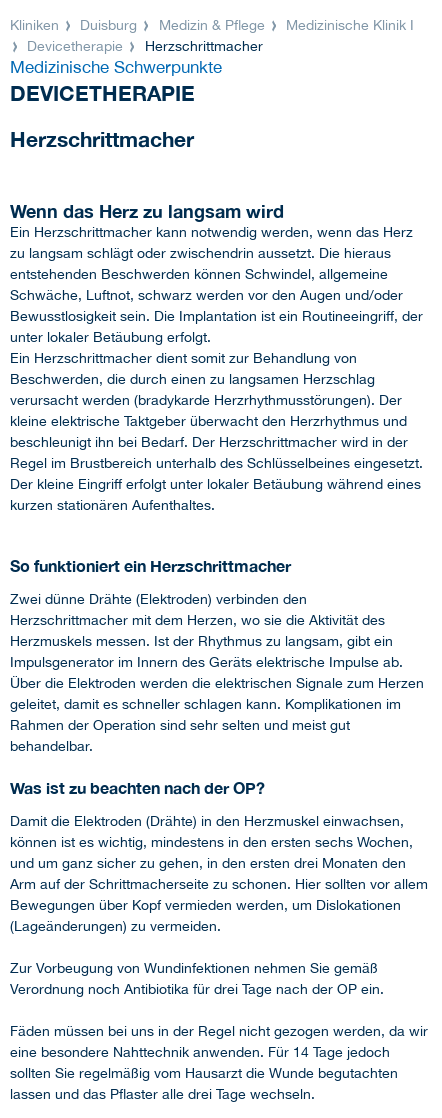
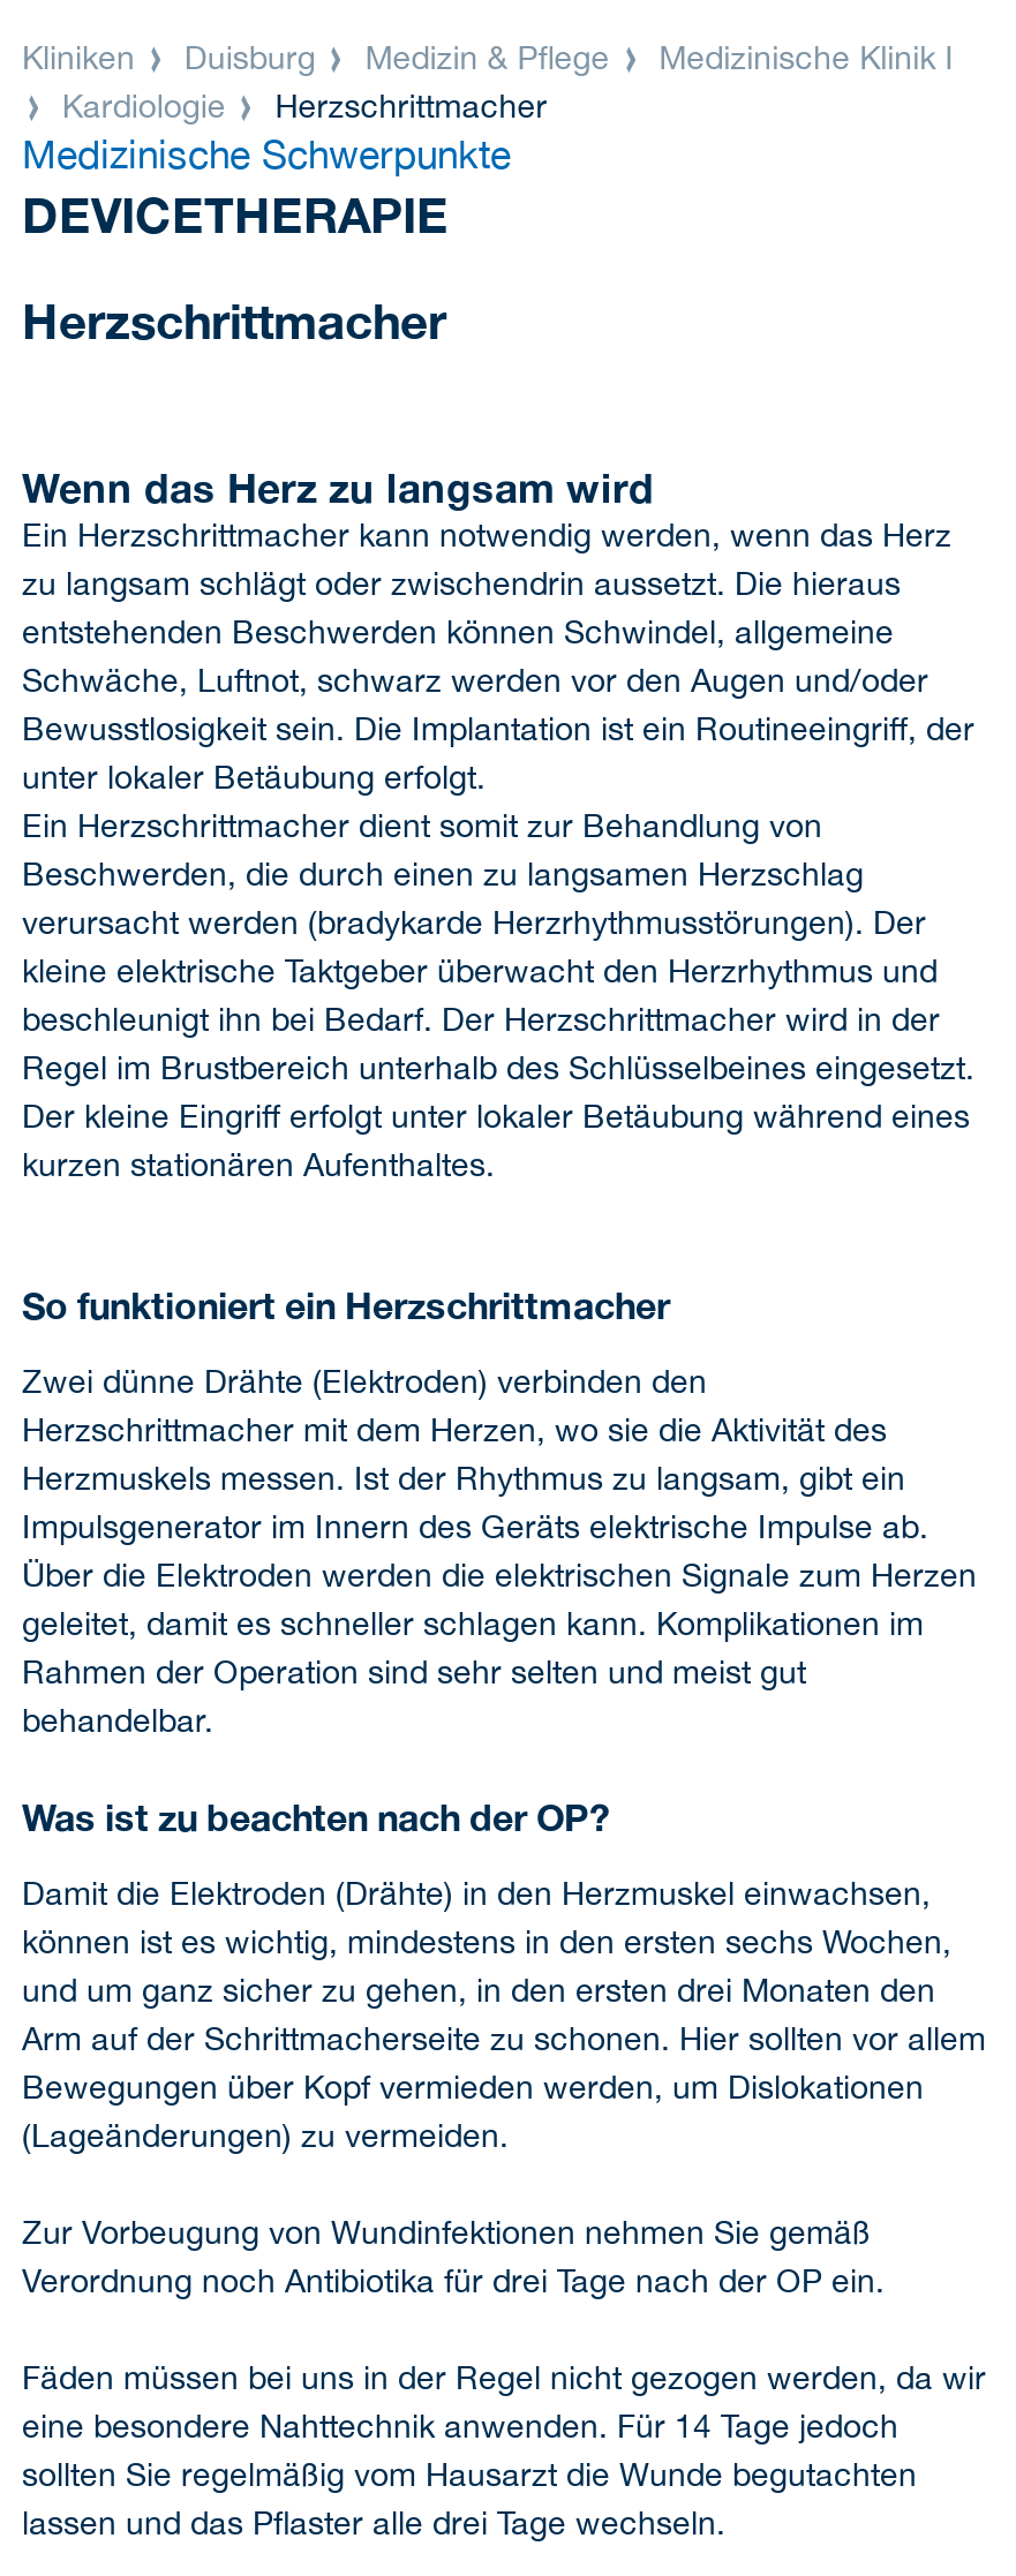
[23,38,127,54] Devicetherapie -> [53,88,235,125] Kardiologie

